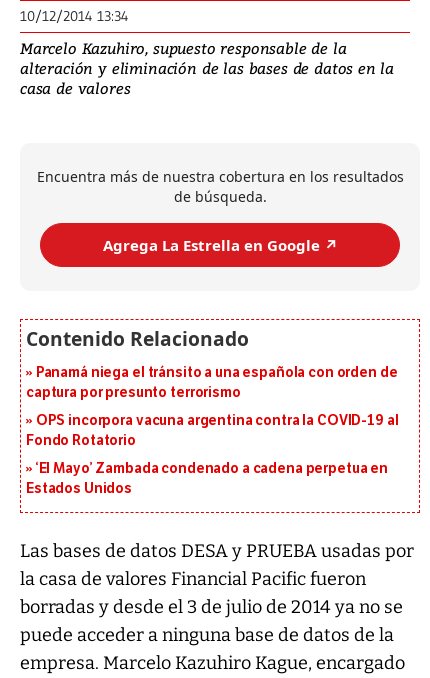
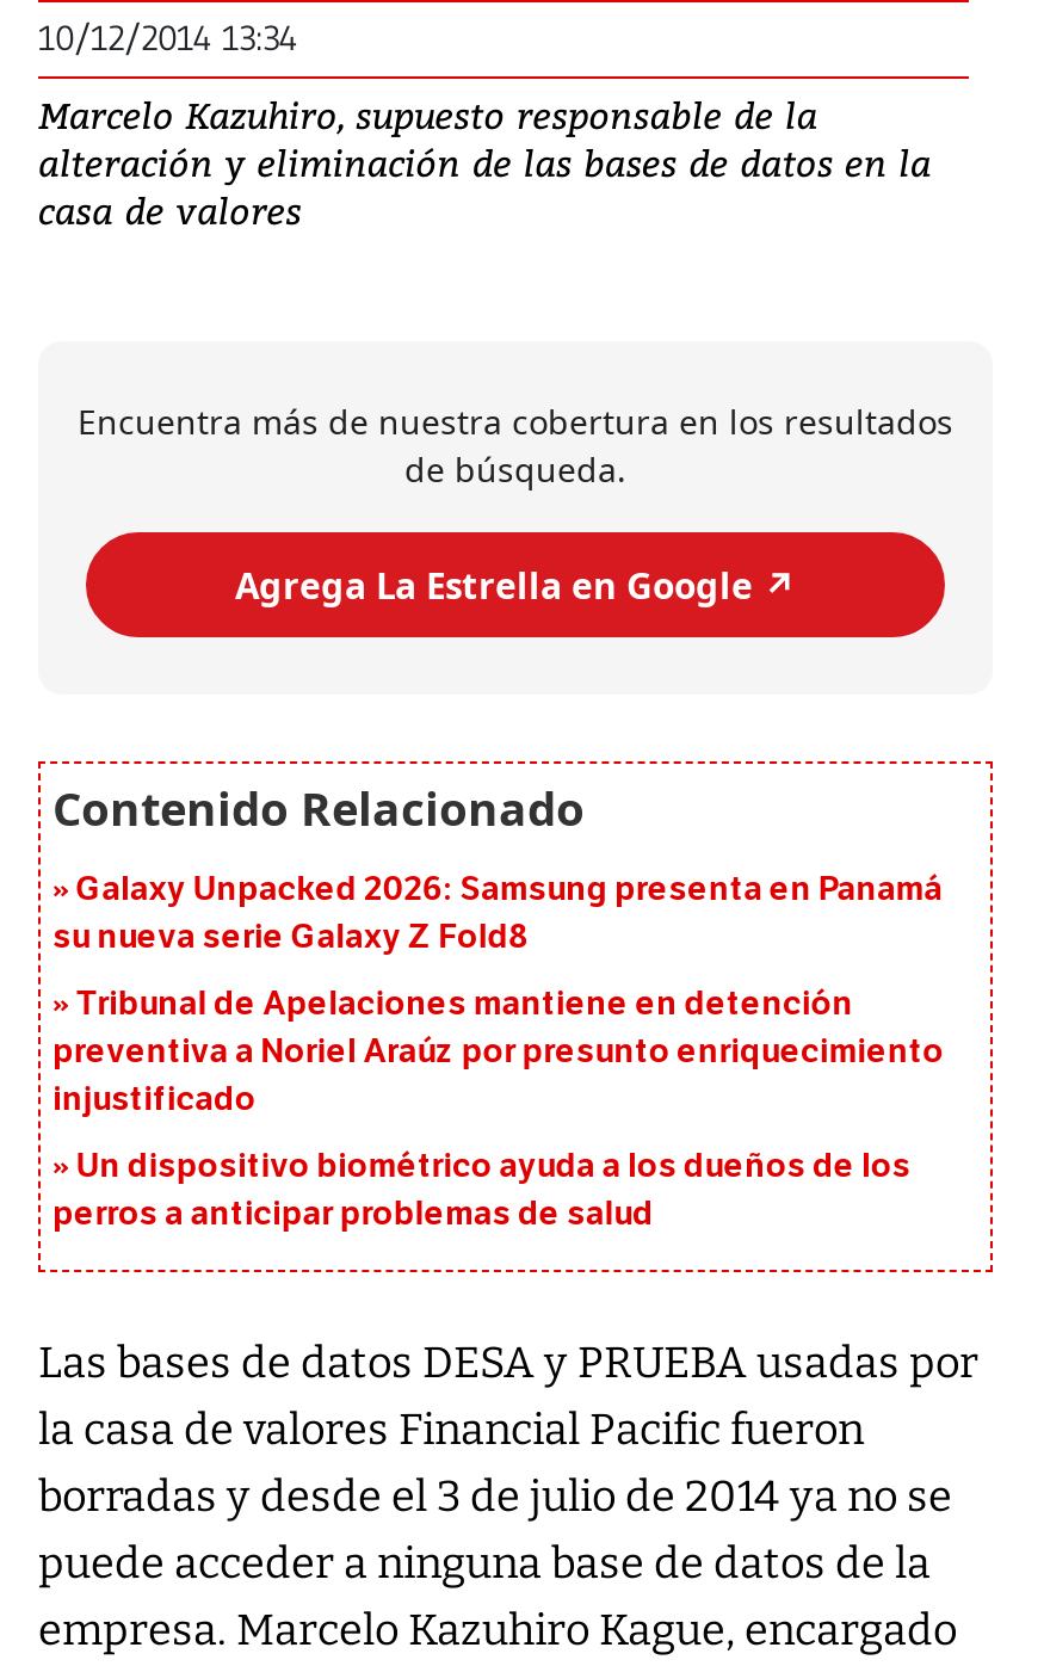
[26,364,397,401] Panamá niega el tránsito a una española con orden de | captura por presunto terrorismo -> [52,870,943,958] Galaxy Unpacked 2026: Samsung presenta en Panamá | su nueva serie Galaxy Z Fold8
[26,412,398,449] OPS incorpora vacuna argentina contra la COVID-19 al | Fondo Rotatorio -> [52,985,944,1121] Tribunal de Apelaciones mantiene en detención | preventiva a Noriel Araúz por presunto enriquecimiento | injustificado
[26,460,388,497] ‘El Mayo’ Zambada condenado a cadena perpetua en | Estados Unidos -> [52,1147,911,1235] Un dispositivo biométrico ayuda a los dueños de los | perros a anticipar problemas de salud

